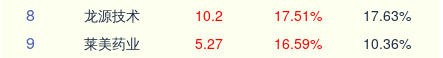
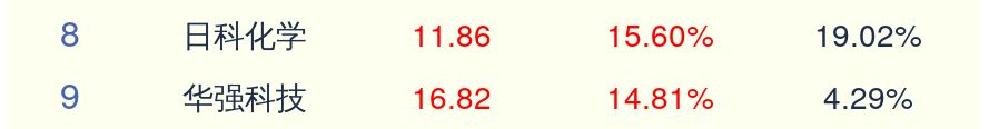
[84,5,410,25] 龙源技术 | 10.2 | 17.51% | 17.63% -> [182,11,921,56] 日科化学 | 11.86 | 15.60% | 19.02%
[84,33,410,53] 莱美药业 | 5.27 | 16.59% | 10.36% -> [182,73,912,118] 华强科技 | 16.82 | 14.81% | 4.29%

